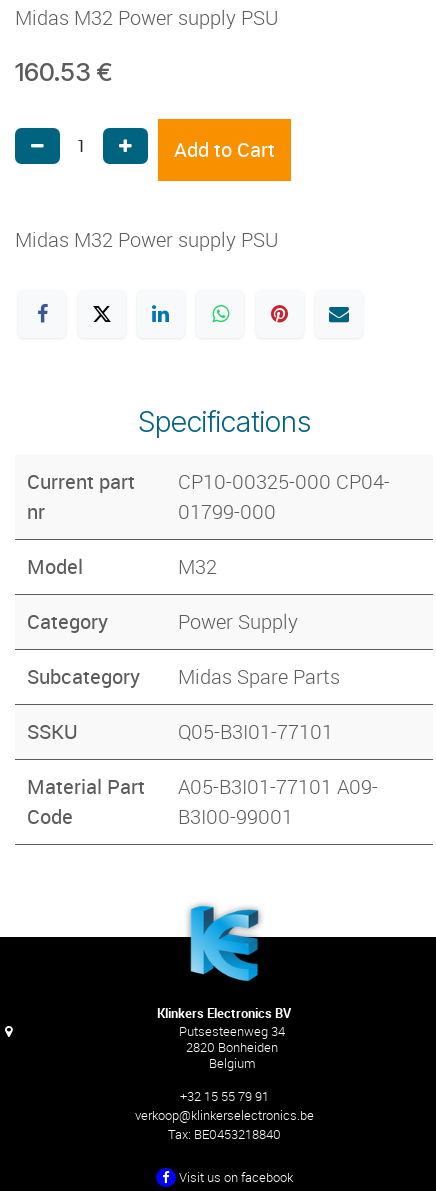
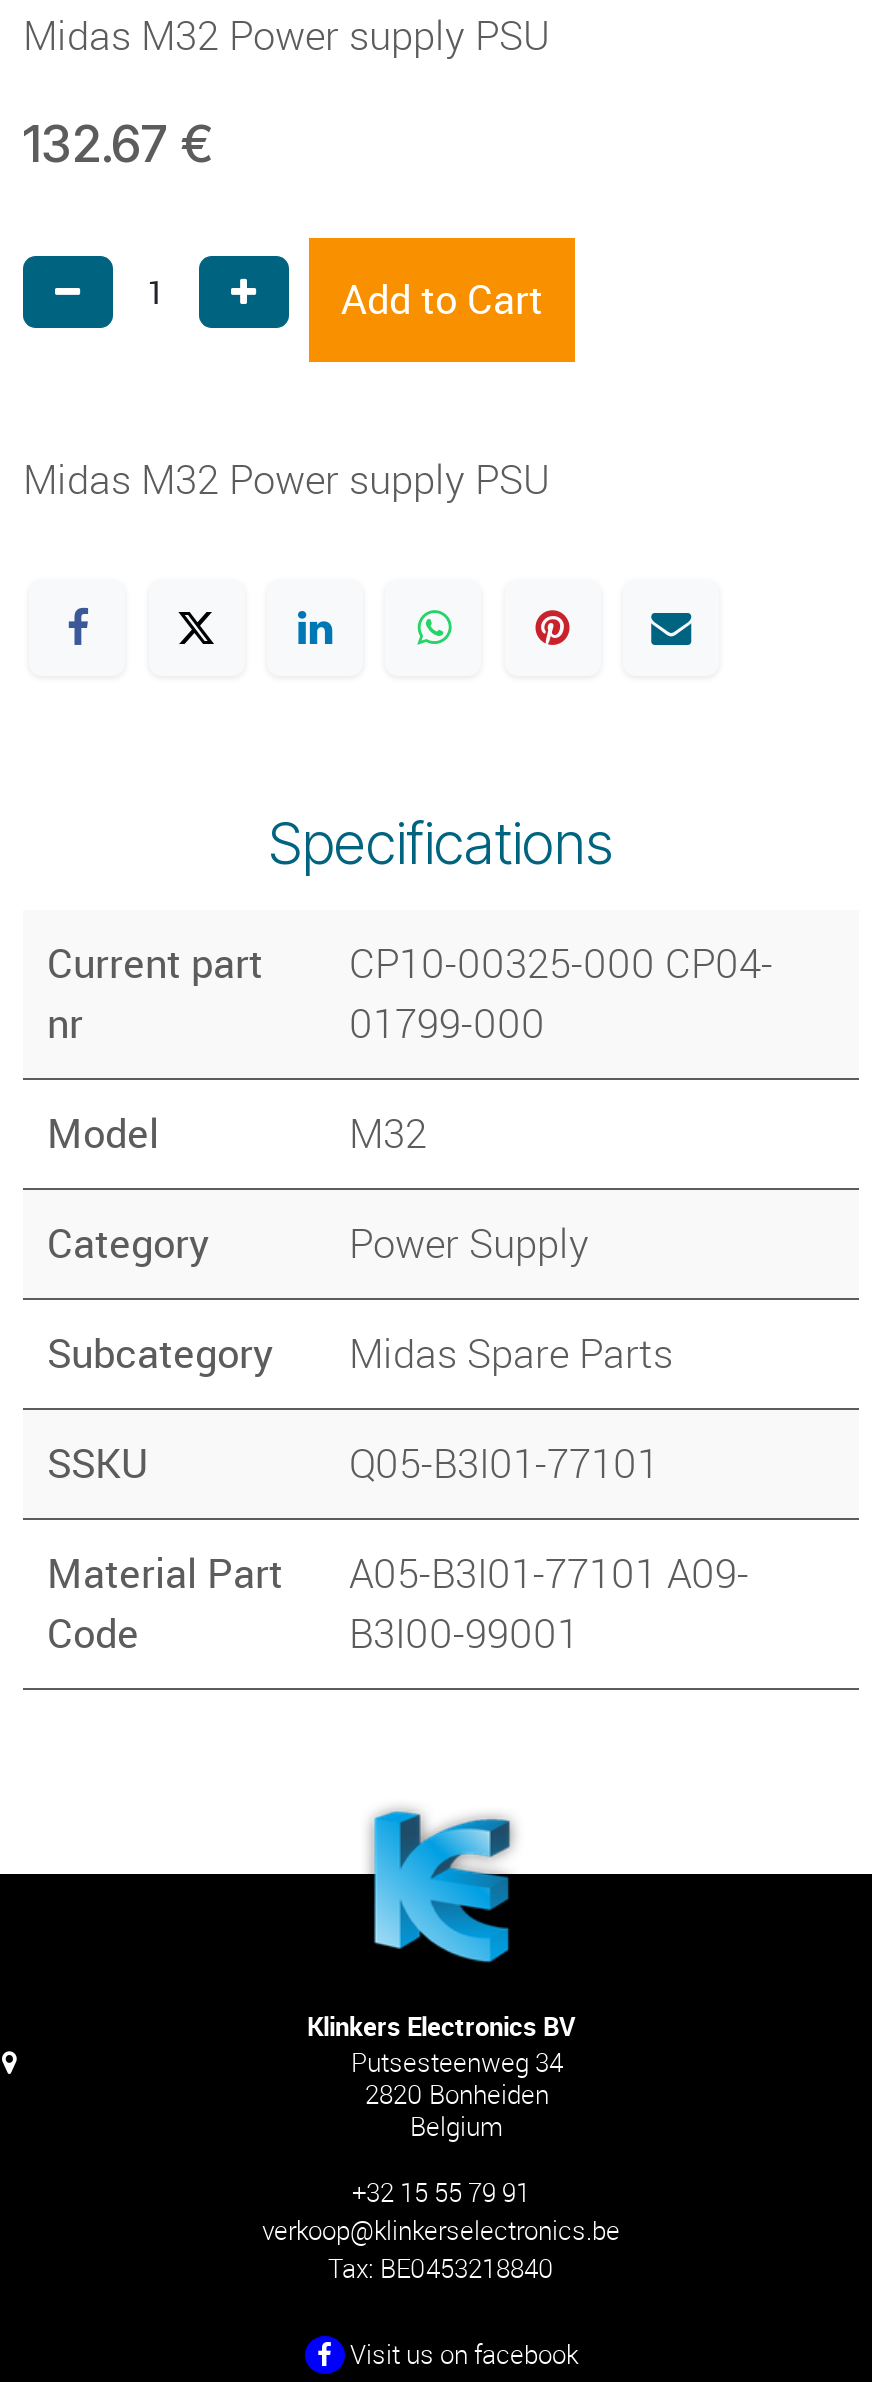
[15,57,112,87] 160.53 € -> [23,114,211,174] 132.67 €

